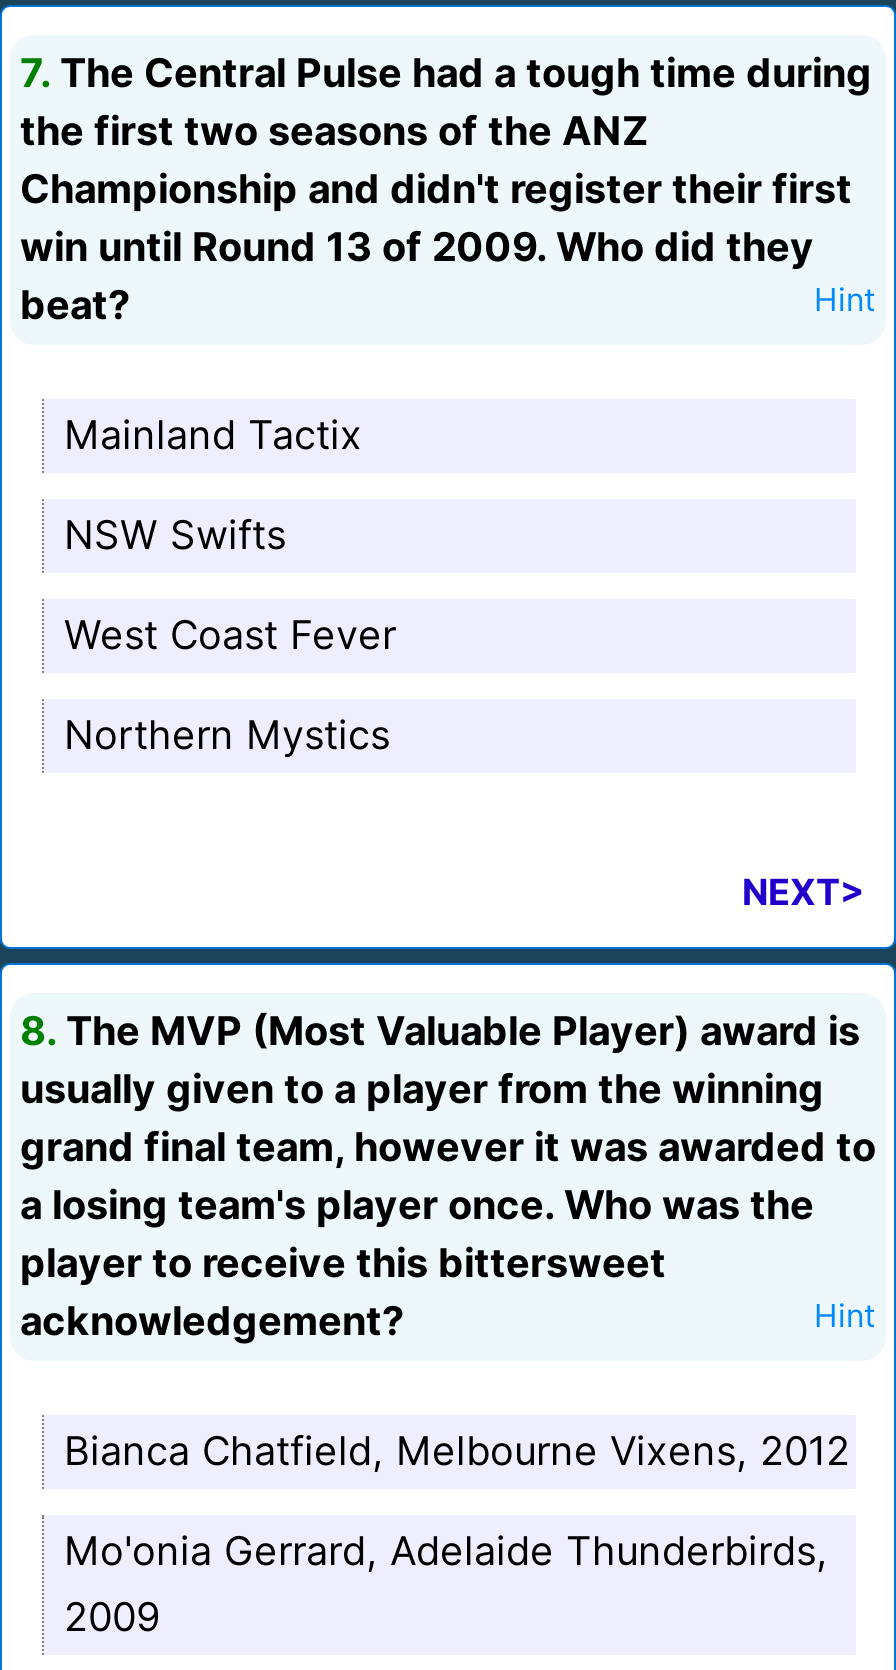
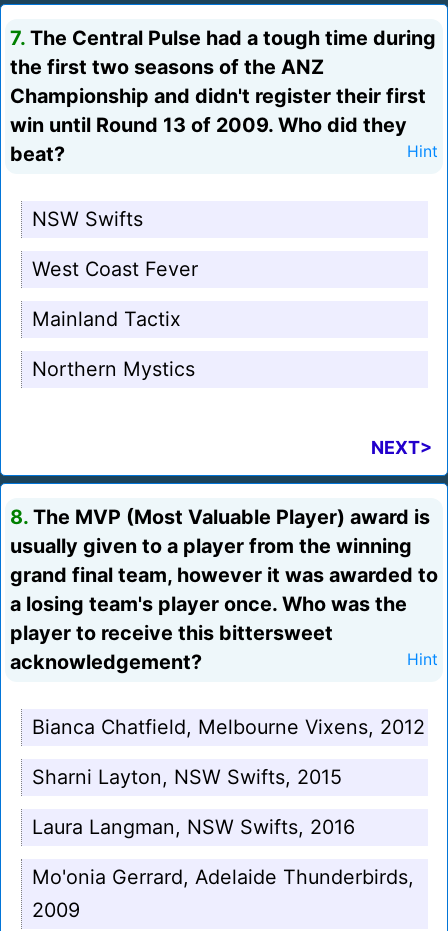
moved [64,411,362,459] -> [32,307,181,331]: Mainland Tactix
moved [64,511,396,659] -> [32,207,198,281]: NSW Swifts | West Coast Fever
none -> [32,765,355,839] Sharni Layton, NSW Swifts, 2015 | Laura Langman, NSW Swifts, 2016

